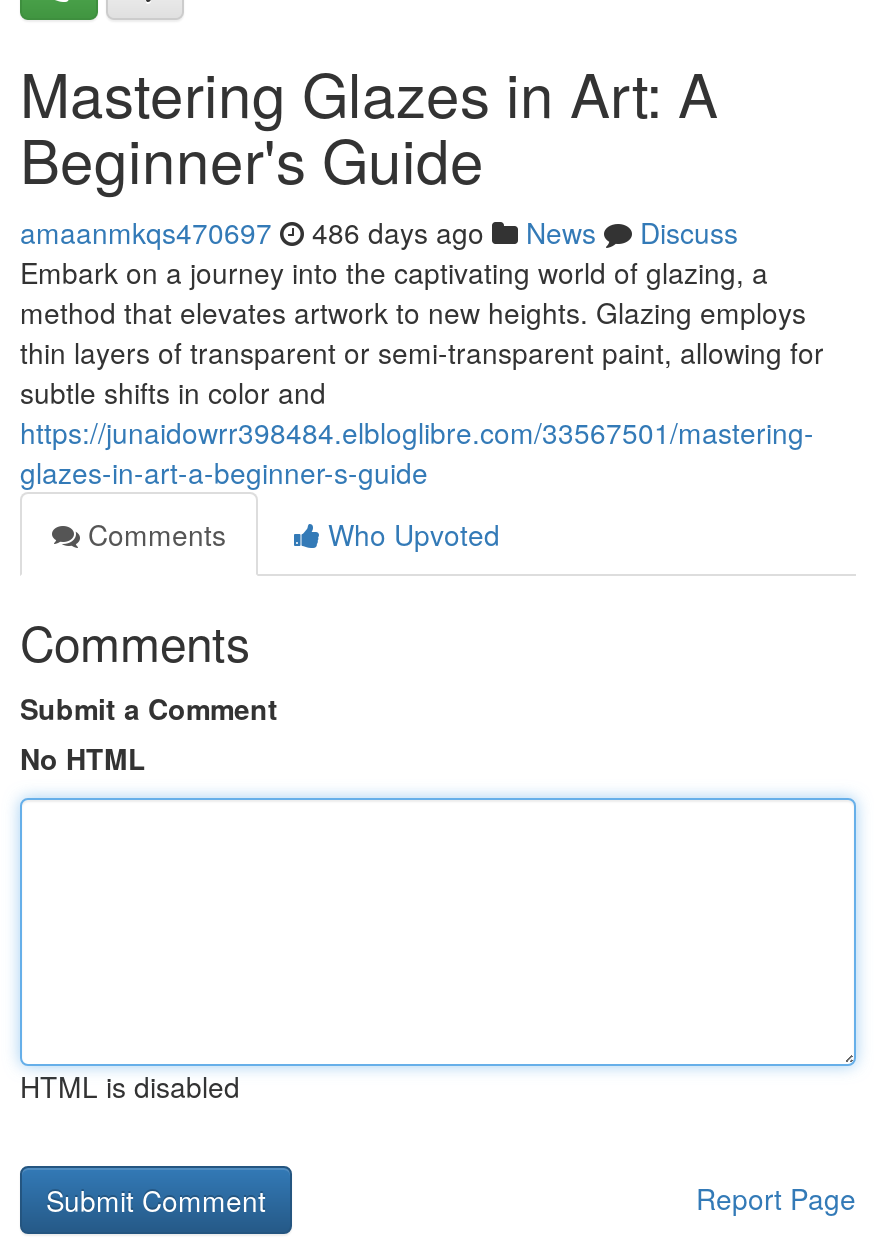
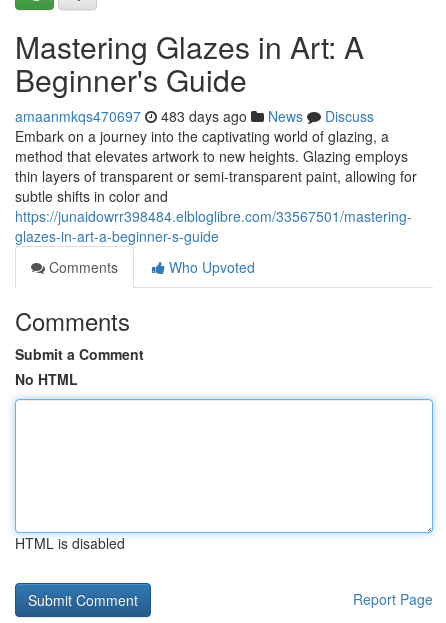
[20,212,738,252] amaanmkqs470697 486 days ago News Discuss -> [15,106,374,126] amaanmkqs470697 483 days ago News Discuss

